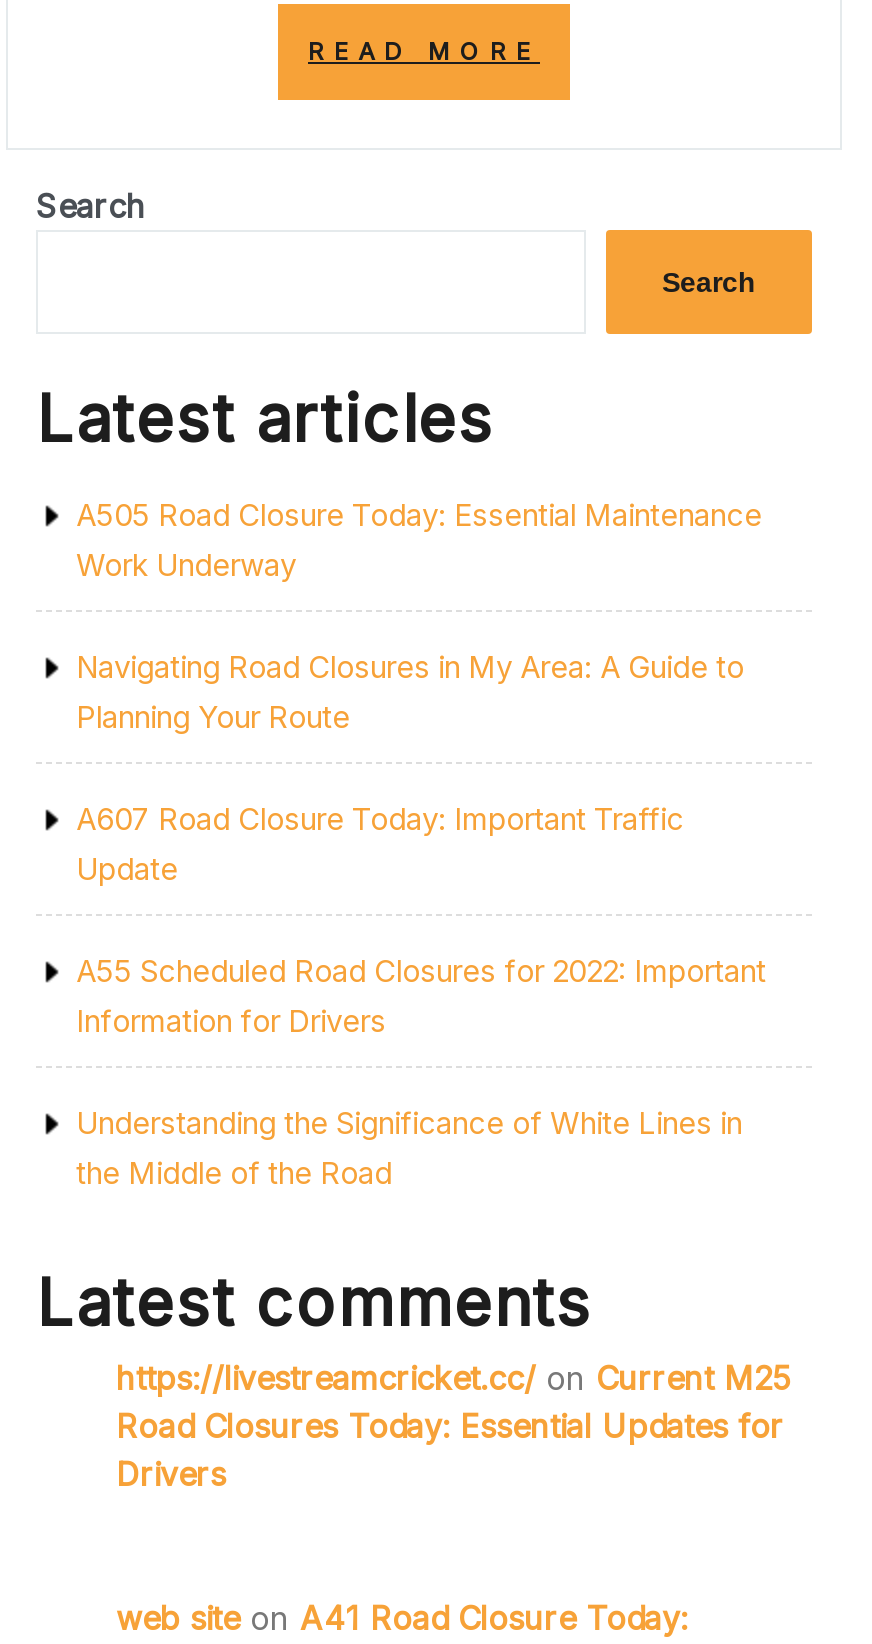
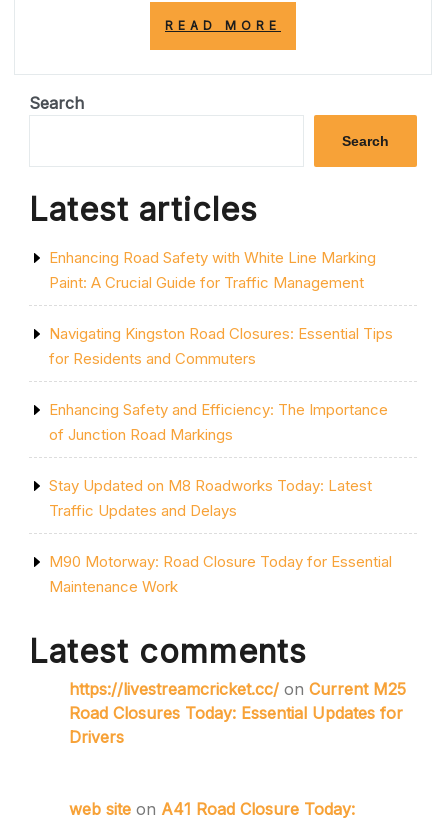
[76,496,762,584] A505 Road Closure Today: Essential Maintenance | Work Underway -> [49,248,376,292] Enhancing Road Safety with White Line Marking | Paint: A Crucial Guide for Traffic Management
[76,648,744,736] Navigating Road Closures in My Area: A Guide to | Planning Your Route -> [49,324,393,368] Navigating Kingston Road Closures: Essential Tips | for Residents and Commuters
[76,800,684,888] A607 Road Closure Today: Important Traffic | Update -> [49,400,388,444] Enhancing Safety and Efficiency: The Importance | of Junction Road Markings
[76,952,766,1040] A55 Scheduled Road Closures for 2022: Important | Information for Drivers -> [49,476,372,520] Stay Updated on M8 Roadworks Today: Latest | Traffic Updates and Delays
[76,1104,742,1192] Understanding the Significance of White Lines in | the Middle of the Road -> [49,552,392,596] M90 Motorway: Road Closure Today for Essential | Maintenance Work

